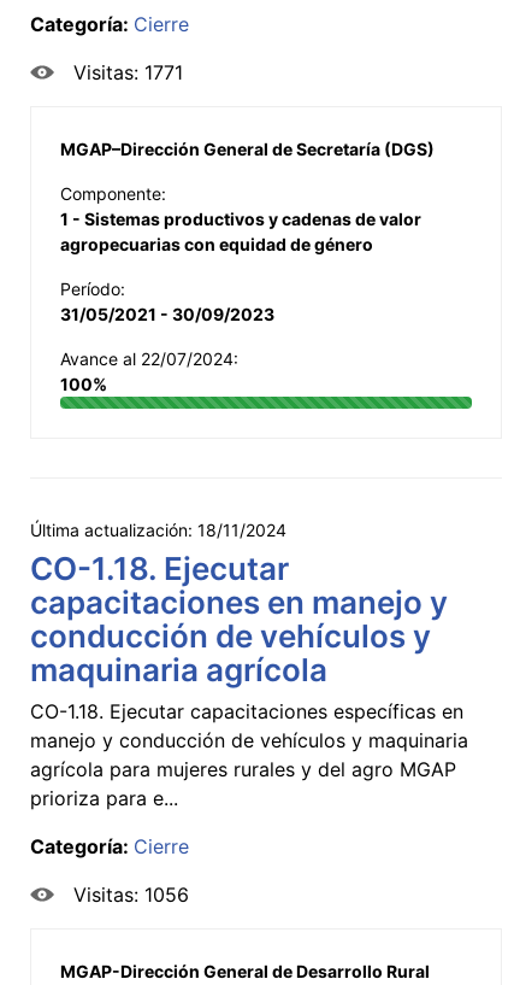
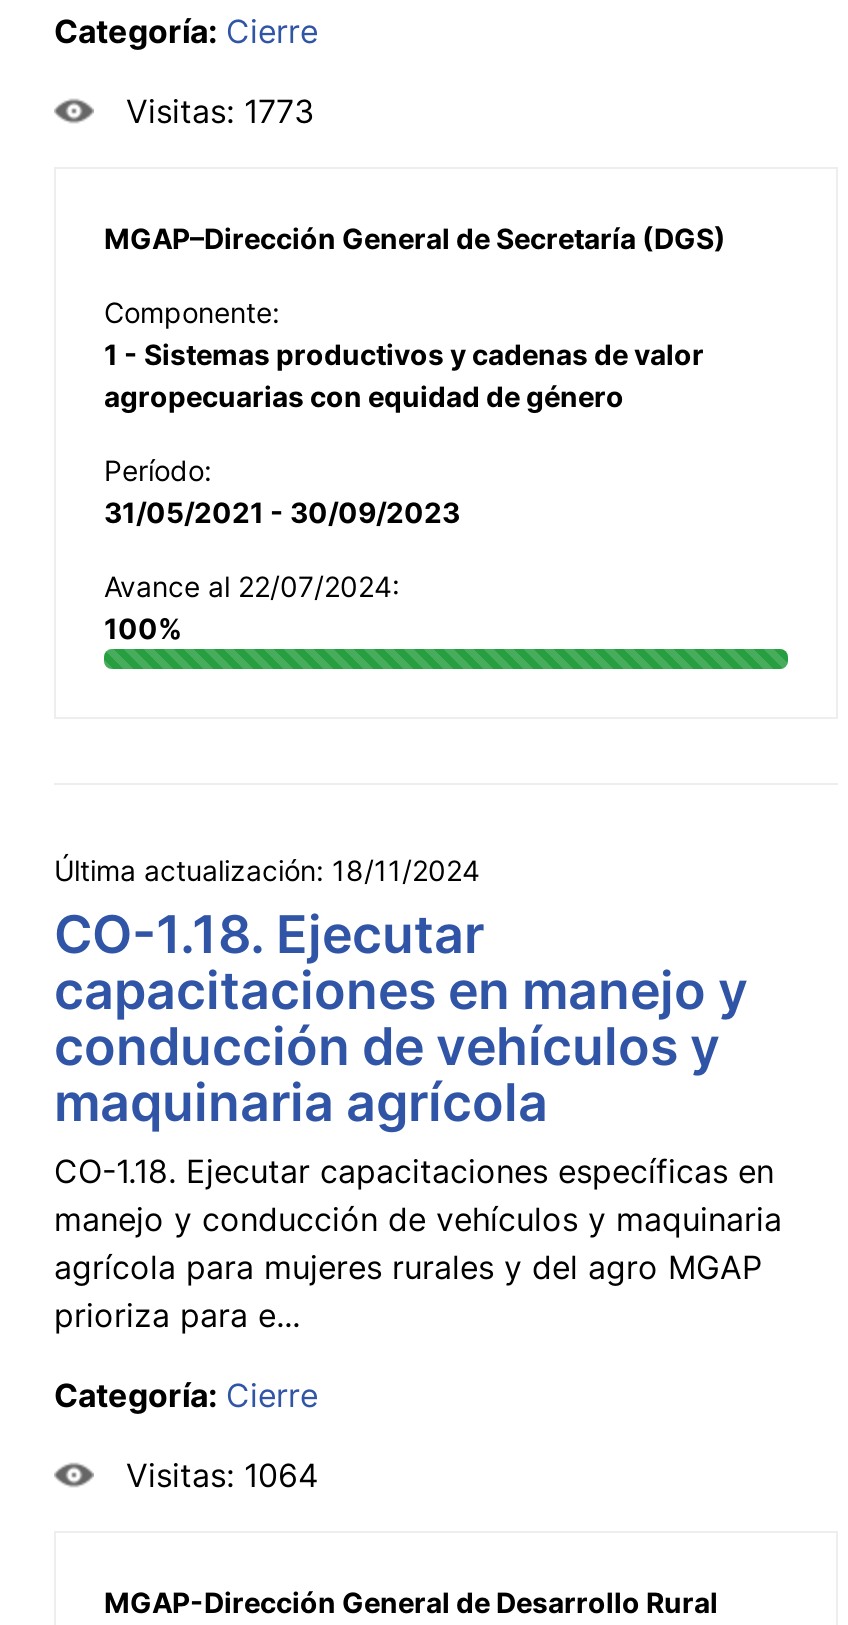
[73,60,183,84] Visitas: 1771 -> [126,91,314,131] Visitas: 1773
[73,882,189,906] Visitas: 1056 -> [126,1455,318,1495] Visitas: 1064

